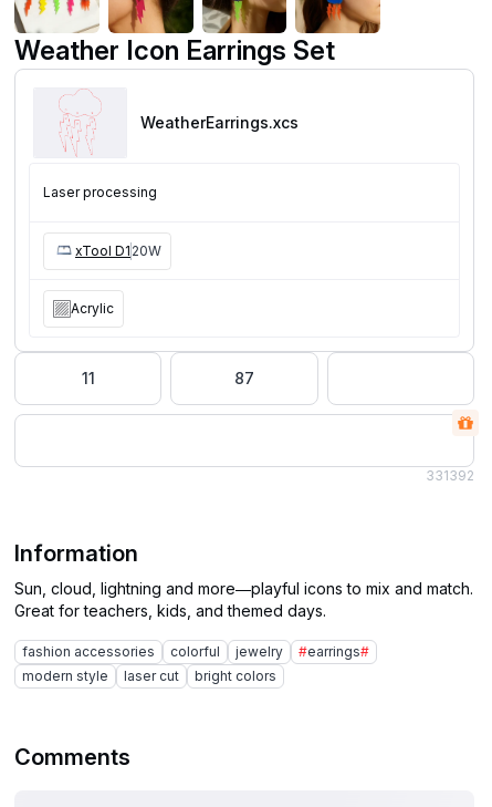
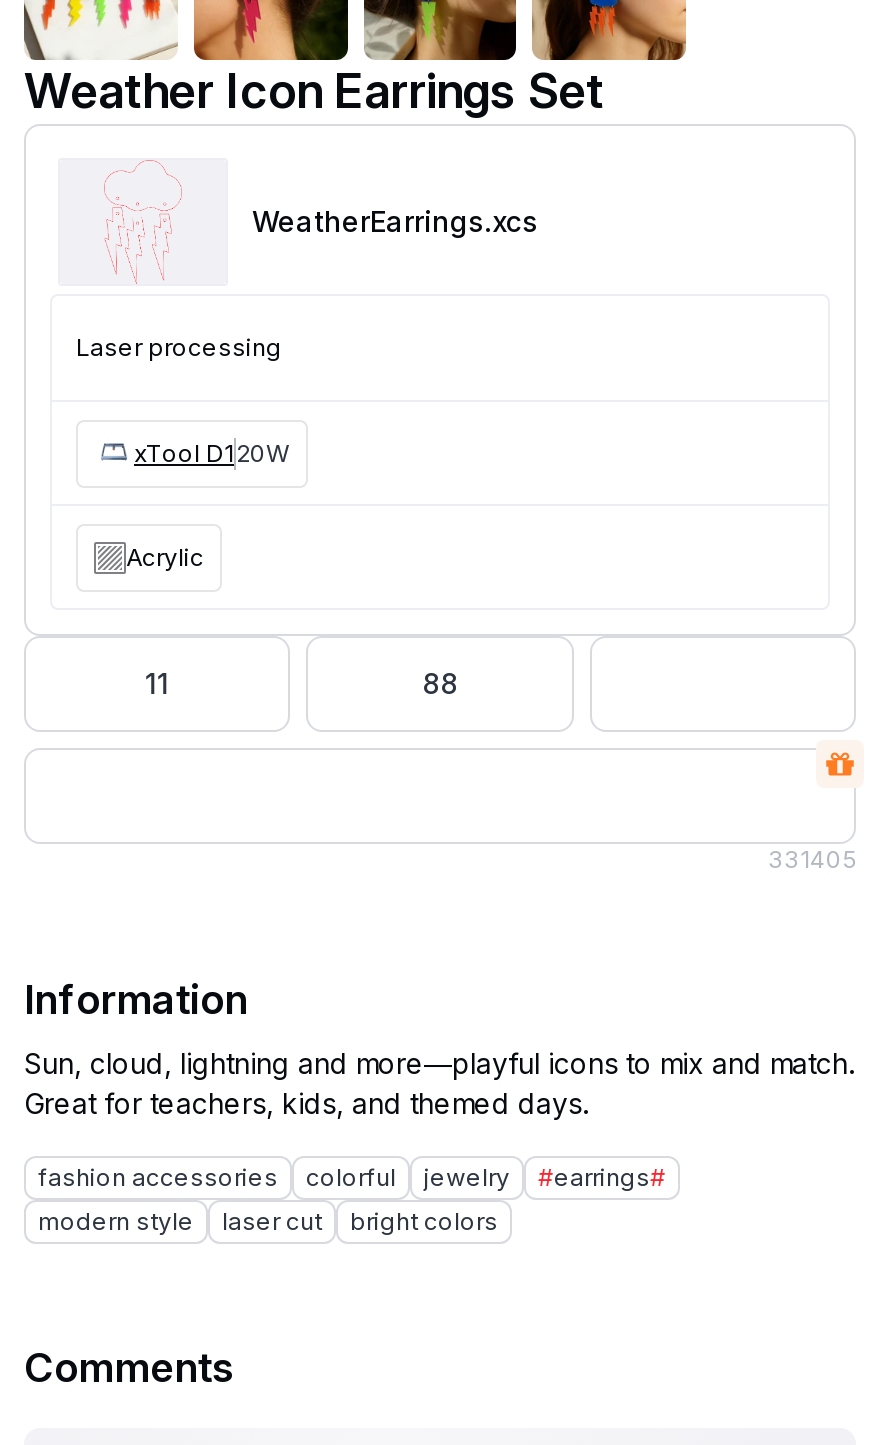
[234,369,254,388] 87 -> [422,666,458,700] 88
[426,467,474,484] 331392 -> [768,844,856,874] 331405

